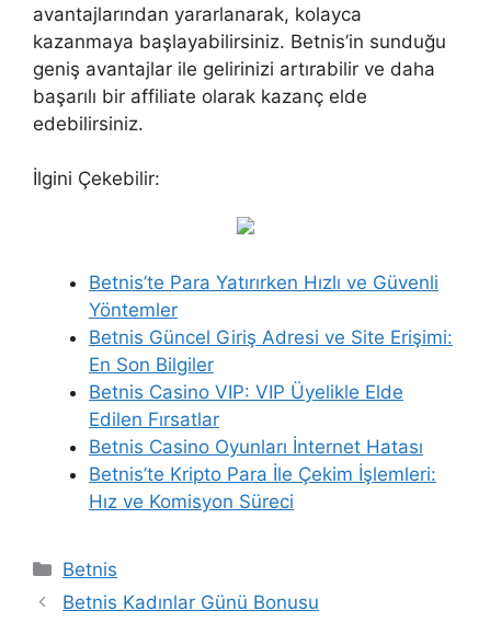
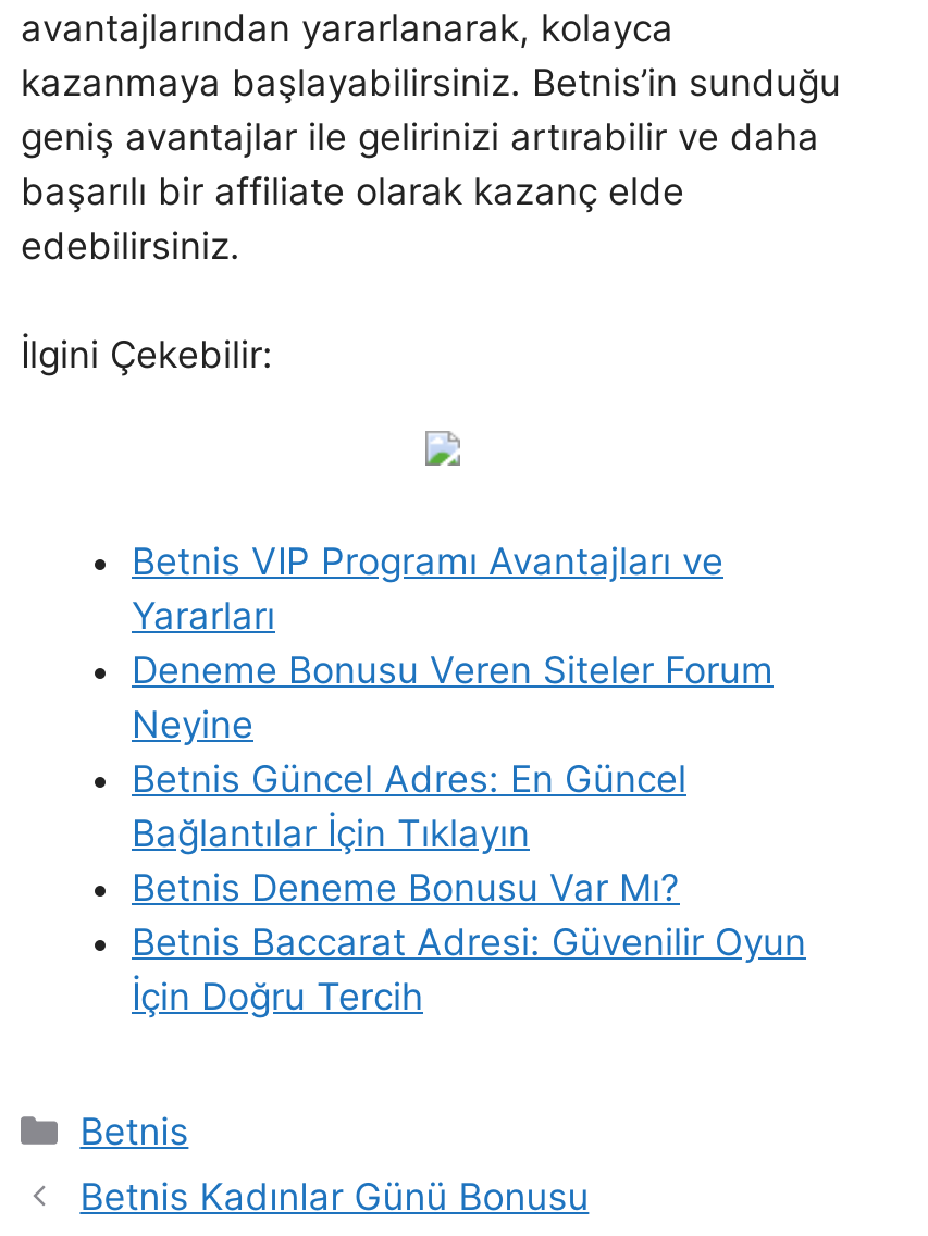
[89,272,453,512] Betnis’te Para Yatırırken Hızlı ve Güvenli | Yöntemler | Betnis Güncel Giriş Adresi ve Site Erişimi: | En Son Bilgiler | Betnis Casino VIP: VIP Üyelikle Elde | Edilen Fırsatlar | Betnis Casino Oyunları İnternet Hatası | Betnis’te Kripto Para İle Çekim İşlemleri: | Hız ve Komisyon Süreci -> [132,540,806,1018] Betnis VIP Programı Avantajları ve | Yararları | Deneme Bonusu Veren Siteler Forum | Neyine | Betnis Güncel Adres: En Güncel | Bağlantılar İçin Tıklayın | Betnis Deneme Bonusu Var Mı? | Betnis Baccarat Adresi: Güvenilir Oyun | İçin Doğru Tercih

